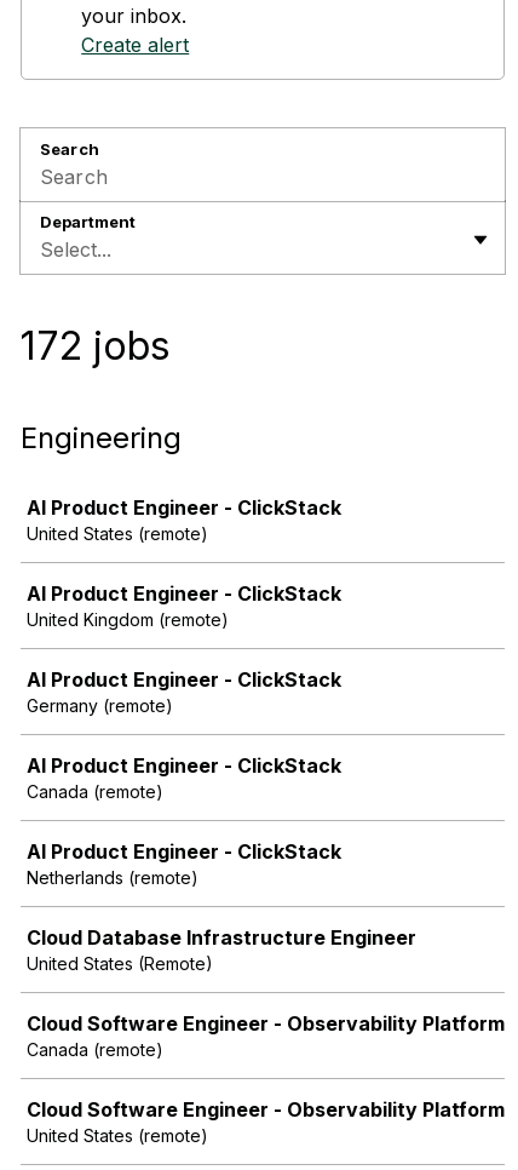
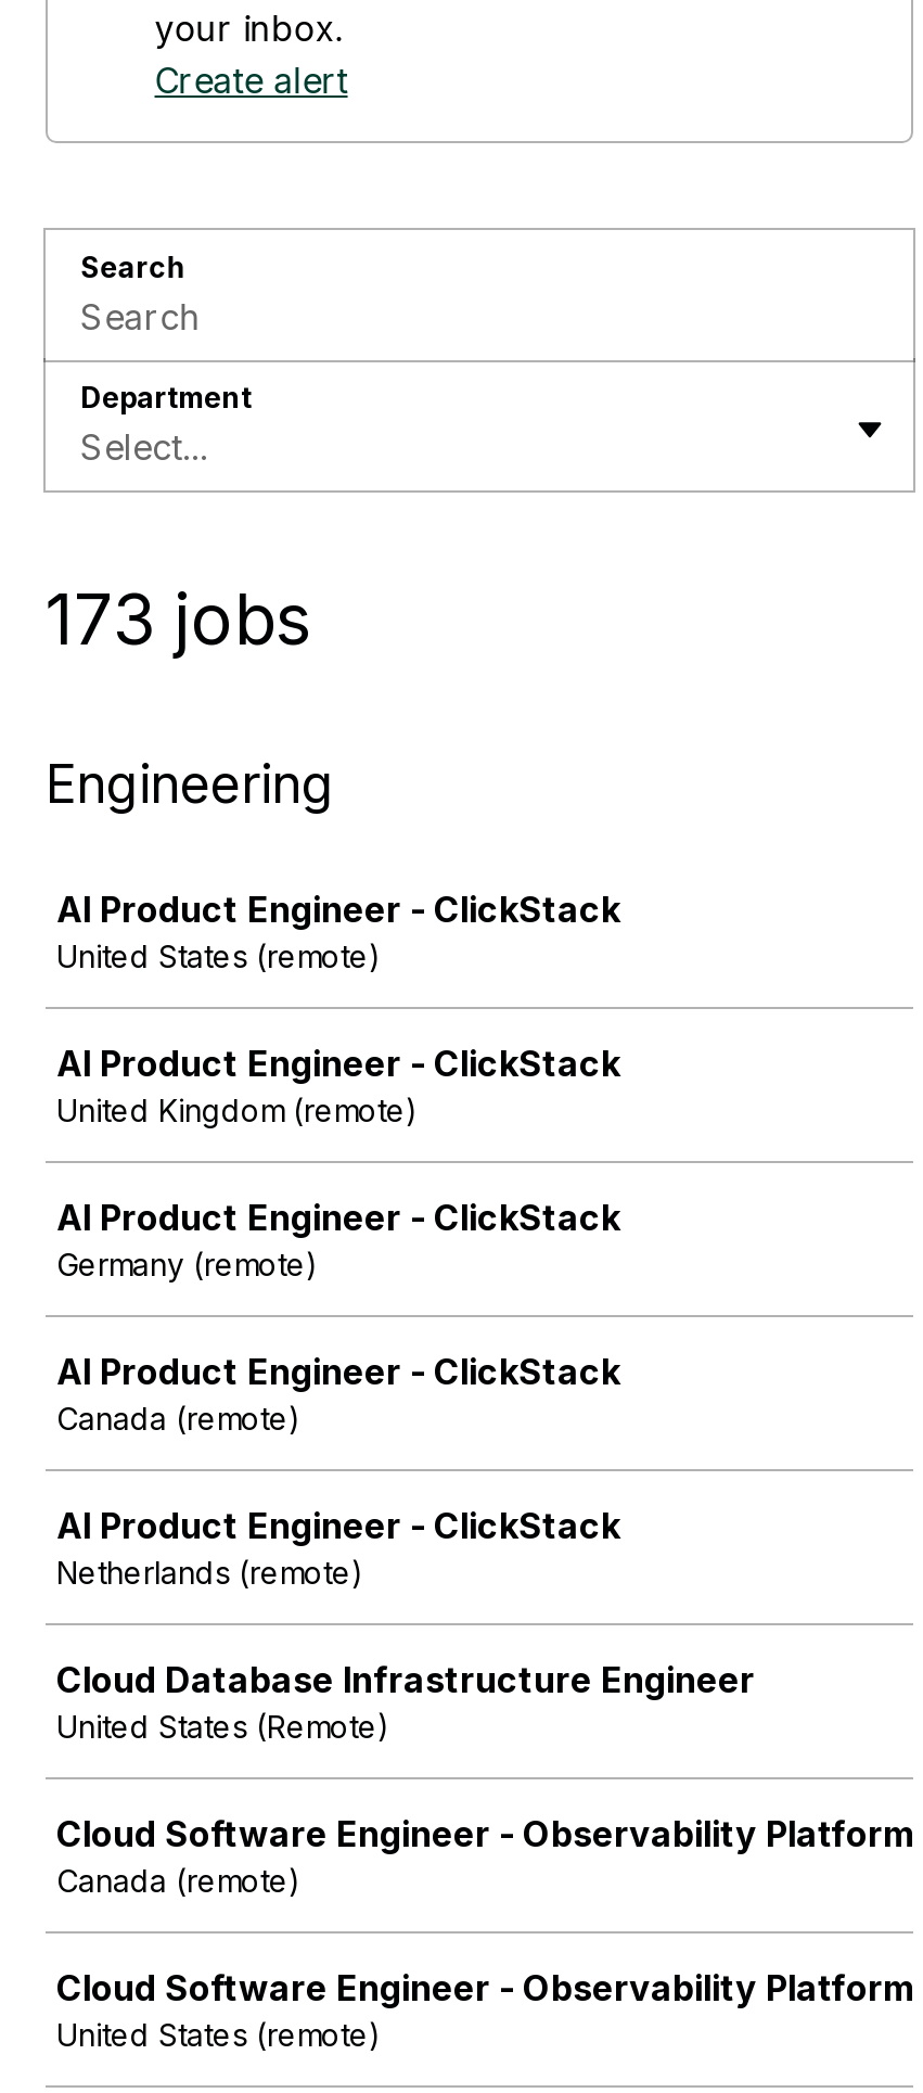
[21,322,171,369] 172 jobs -> [46,577,312,662] 173 jobs

